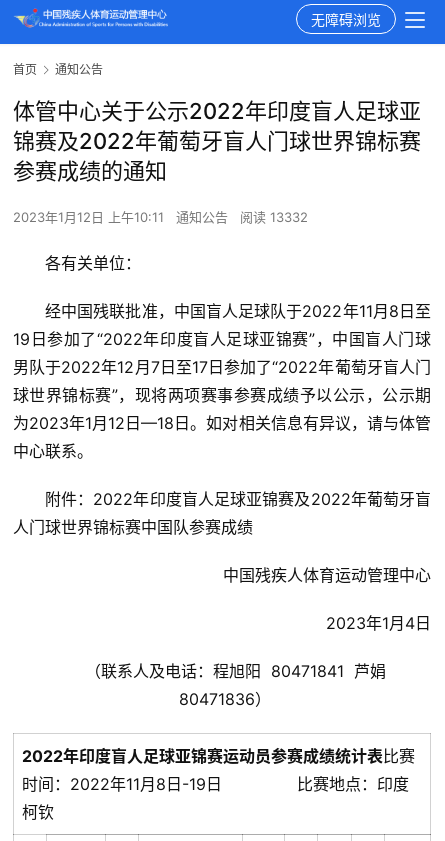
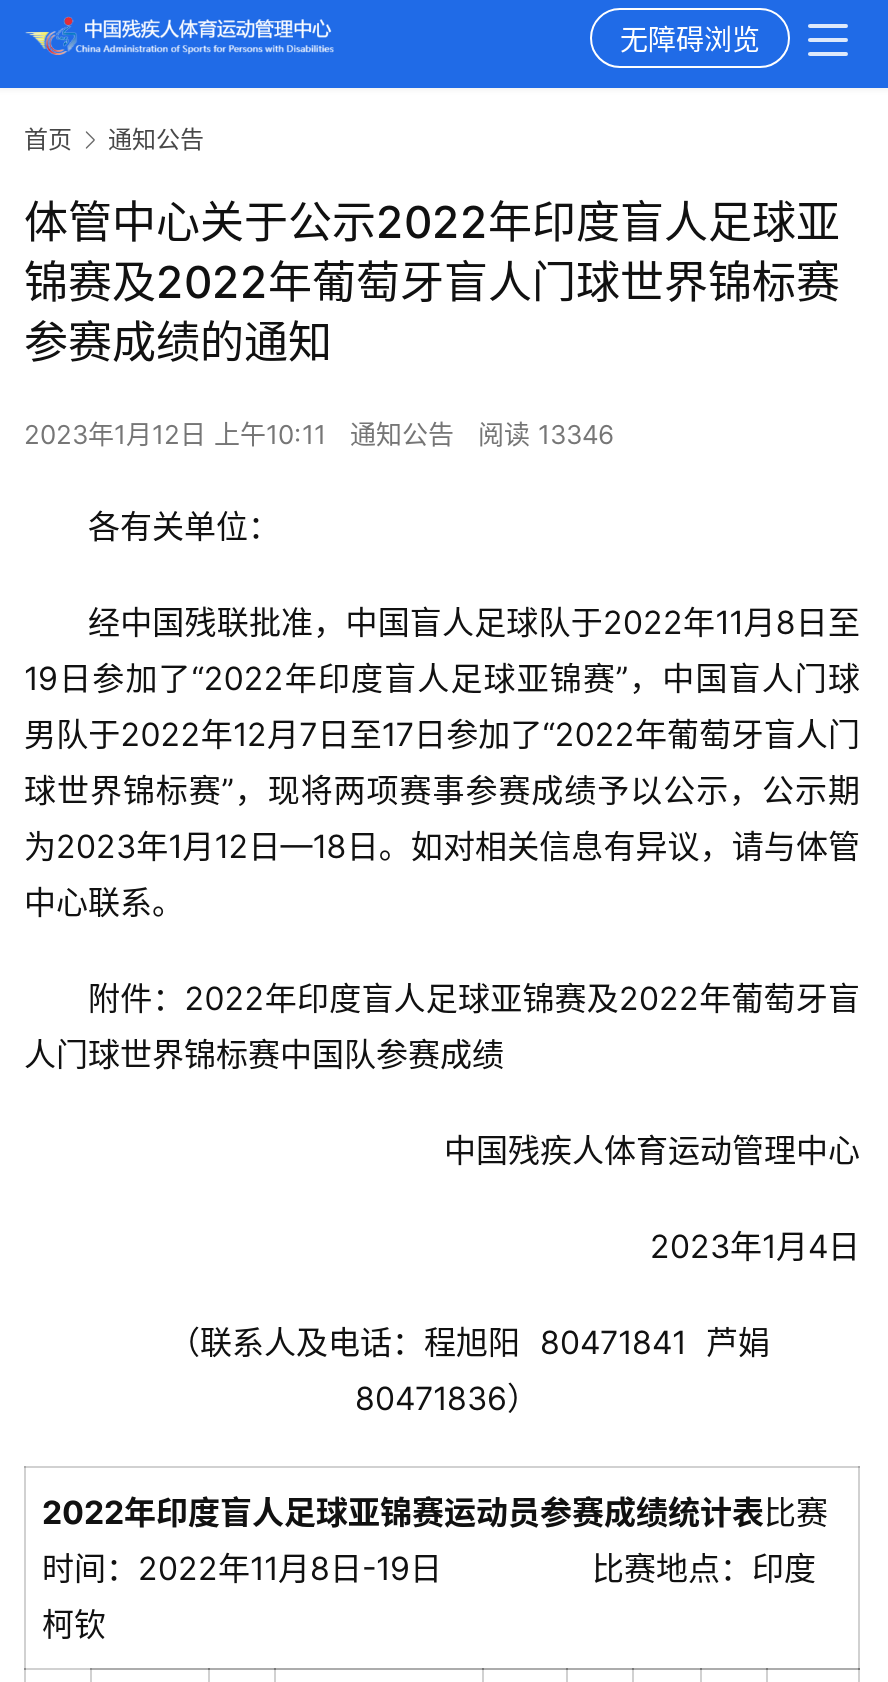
[13,209,308,225] 2023年1月12日 上午10:11 通知公告 阅读 13332 -> [24,418,614,450] 2023年1月12日 上午10:11 通知公告 阅读 13346

